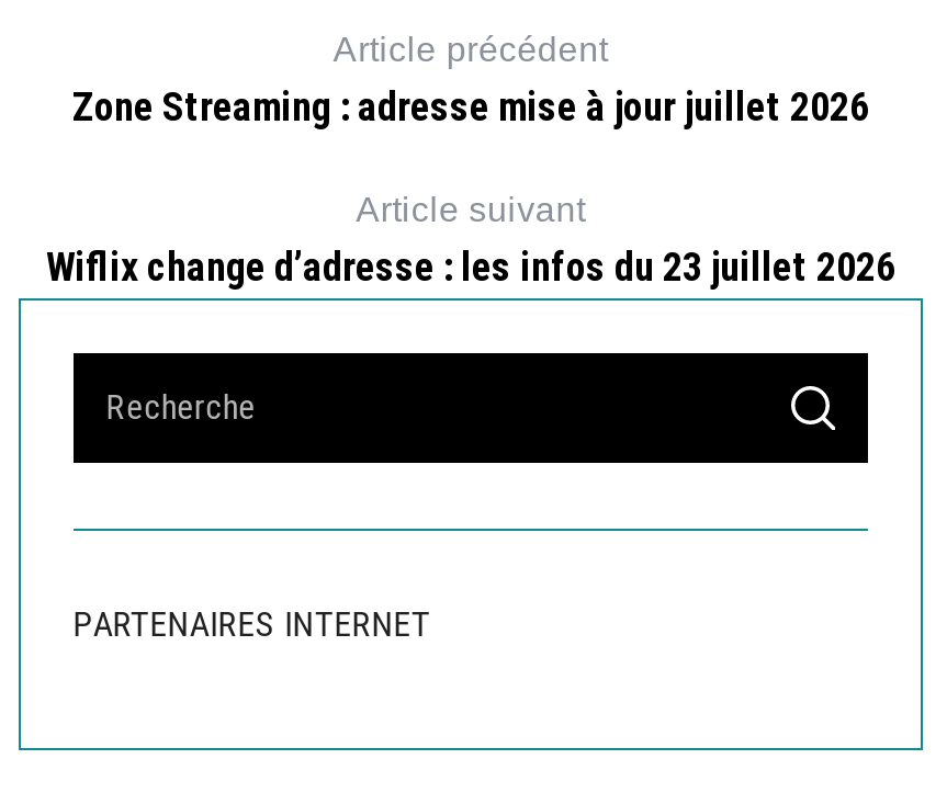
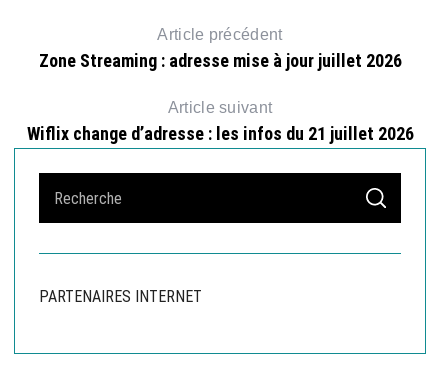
[46,243,895,289] Wiflix change d’adresse : les infos du 23 juillet 2026 -> [26,123,413,144] Wiflix change d’adresse : les infos du 21 juillet 2026

